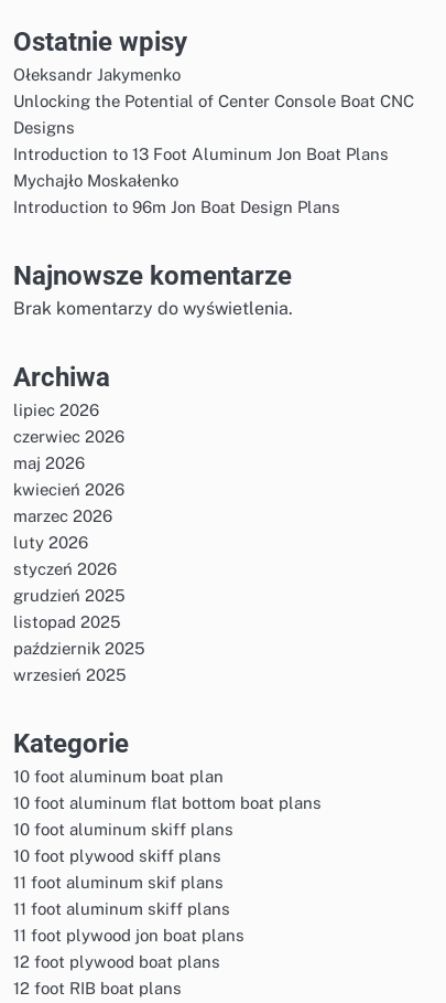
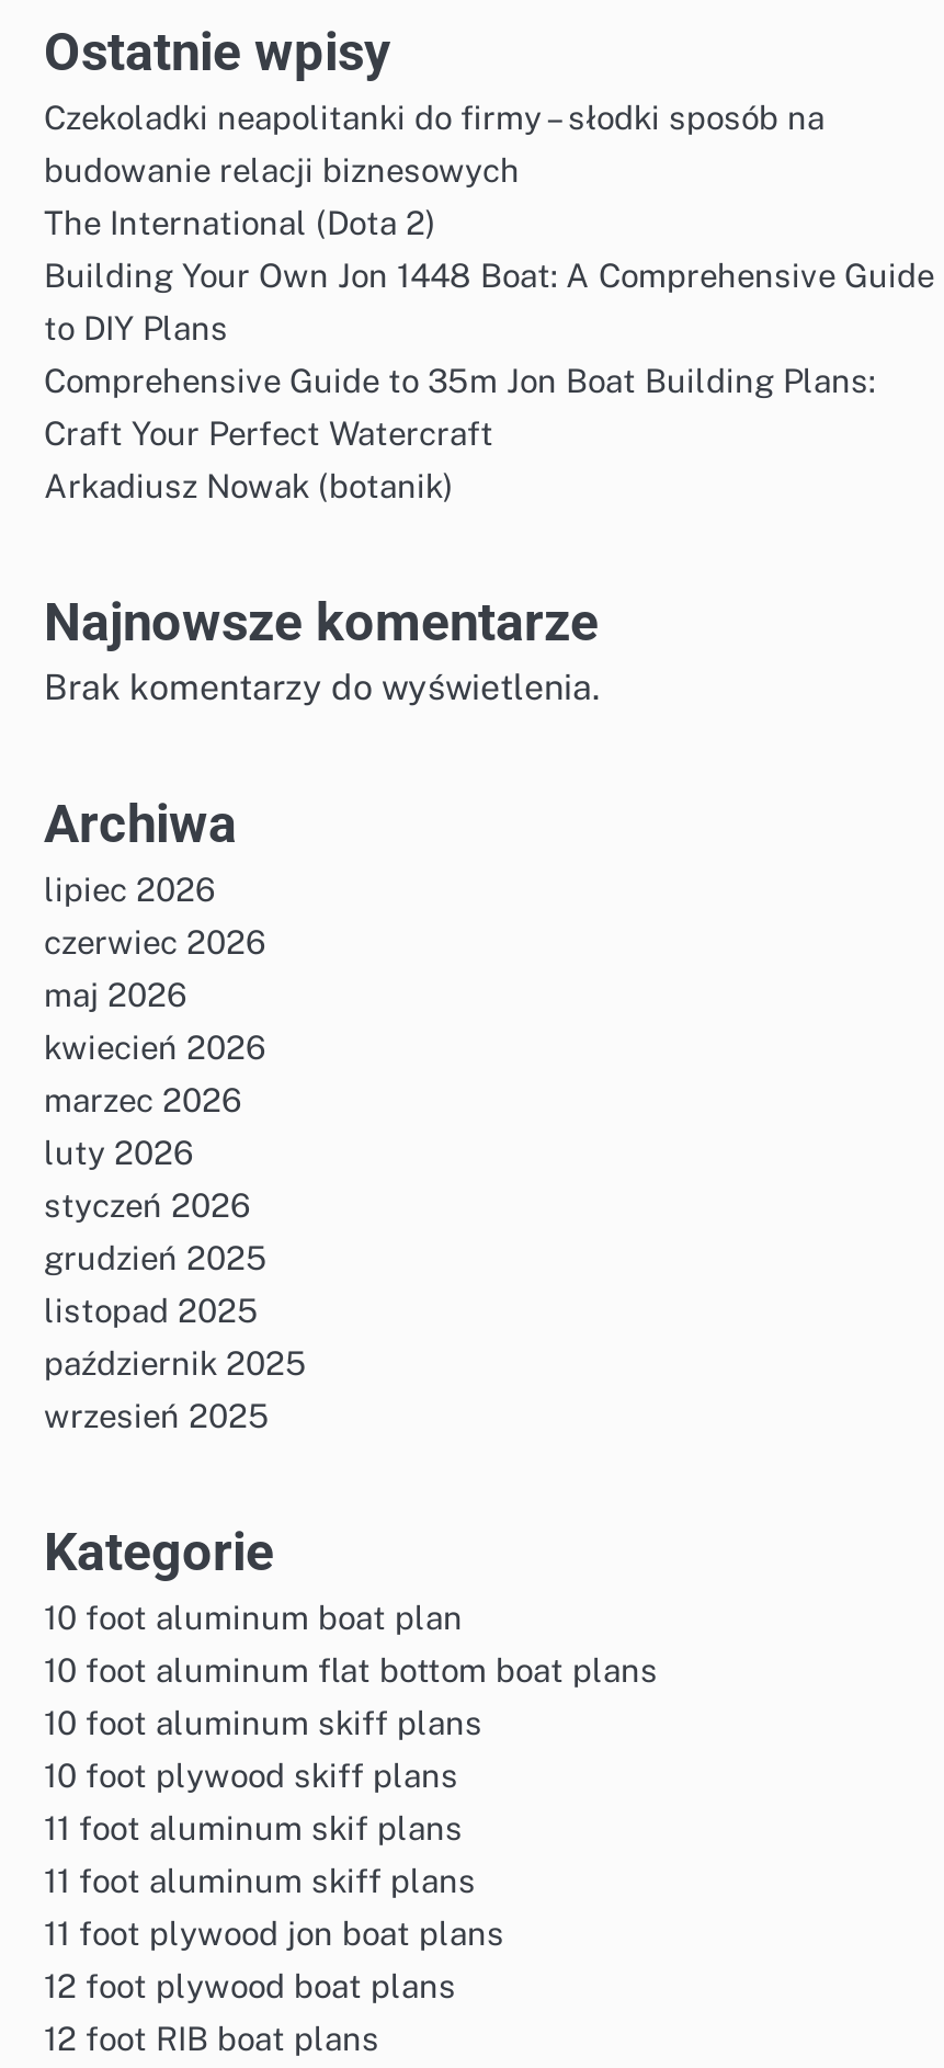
[13,66,414,217] Ołeksandr Jakymenko | Unlocking the Potential of Center Console Boat CNC | Designs | Introduction to 13 Foot Aluminum Jon Boat Plans | Mychajło Moskałenko | Introduction to 96m Jon Boat Design Plans -> [44,100,934,505] Czekoladki neapolitanki do firmy – słodki sposób na | budowanie relacji biznesowych | The International (Dota 2) | Building Your Own Jon 1448 Boat: A Comprehensive Guide | to DIY Plans | Comprehensive Guide to 35m Jon Boat Building Plans: | Craft Your Perfect Watercraft | Arkadiusz Nowak (botanik)

